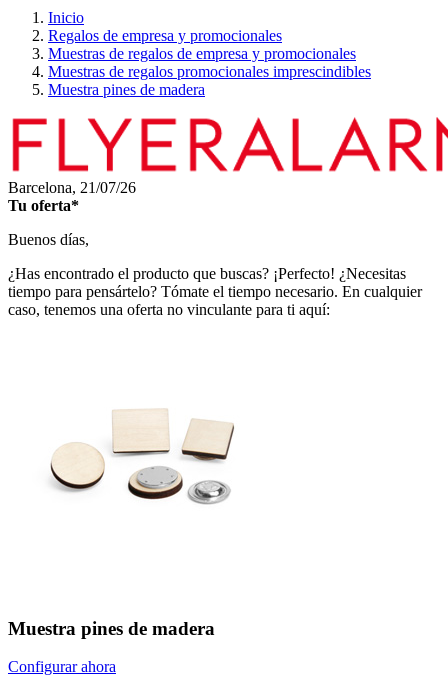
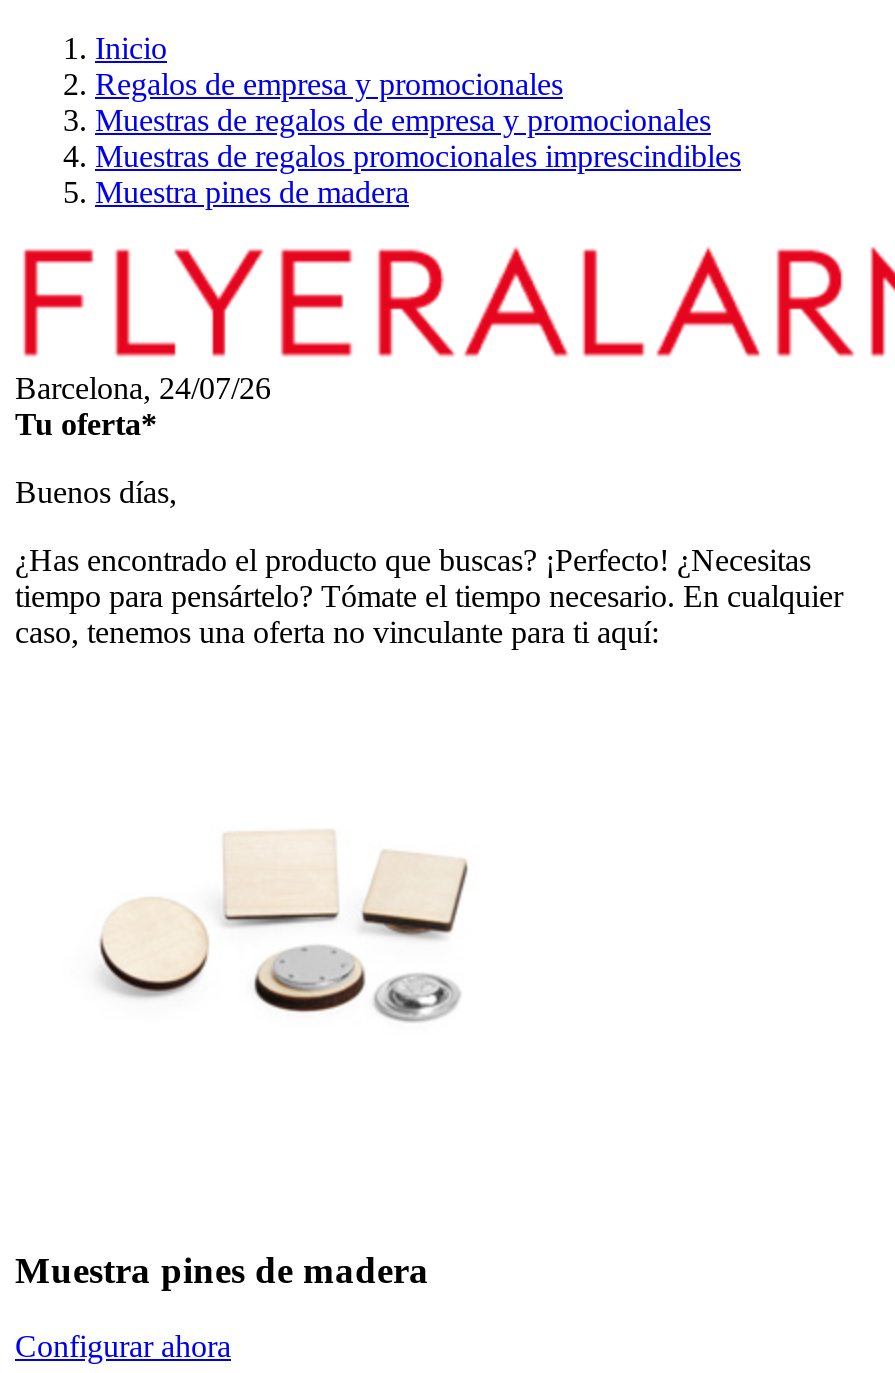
[8,179,136,196] Barcelona, 21/07/26 -> [15,371,271,405] Barcelona, 24/07/26

